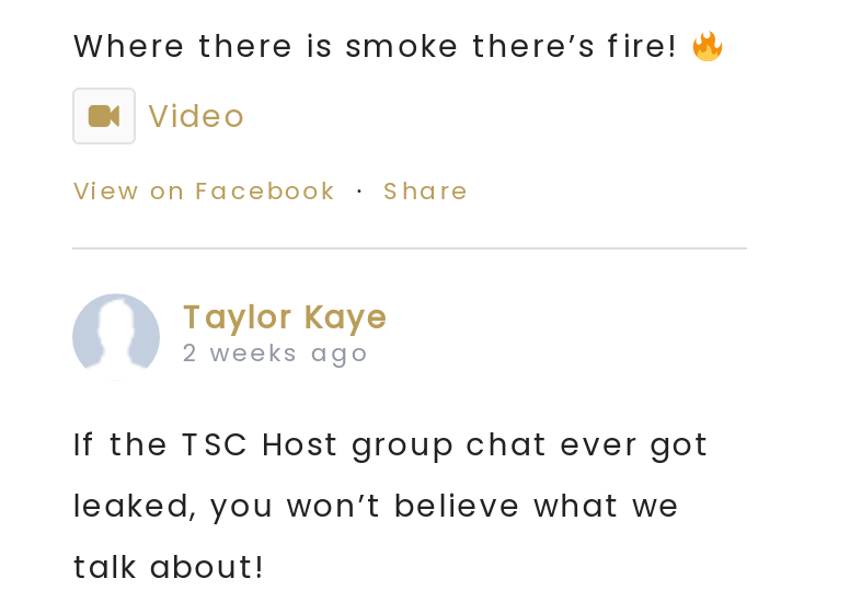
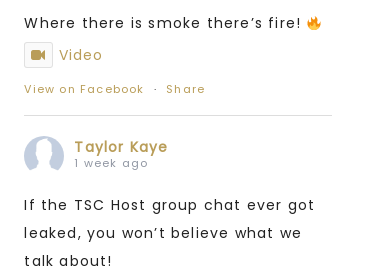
[182,336,369,371] 2 weeks ago -> [74,155,148,171] 1 week ago

